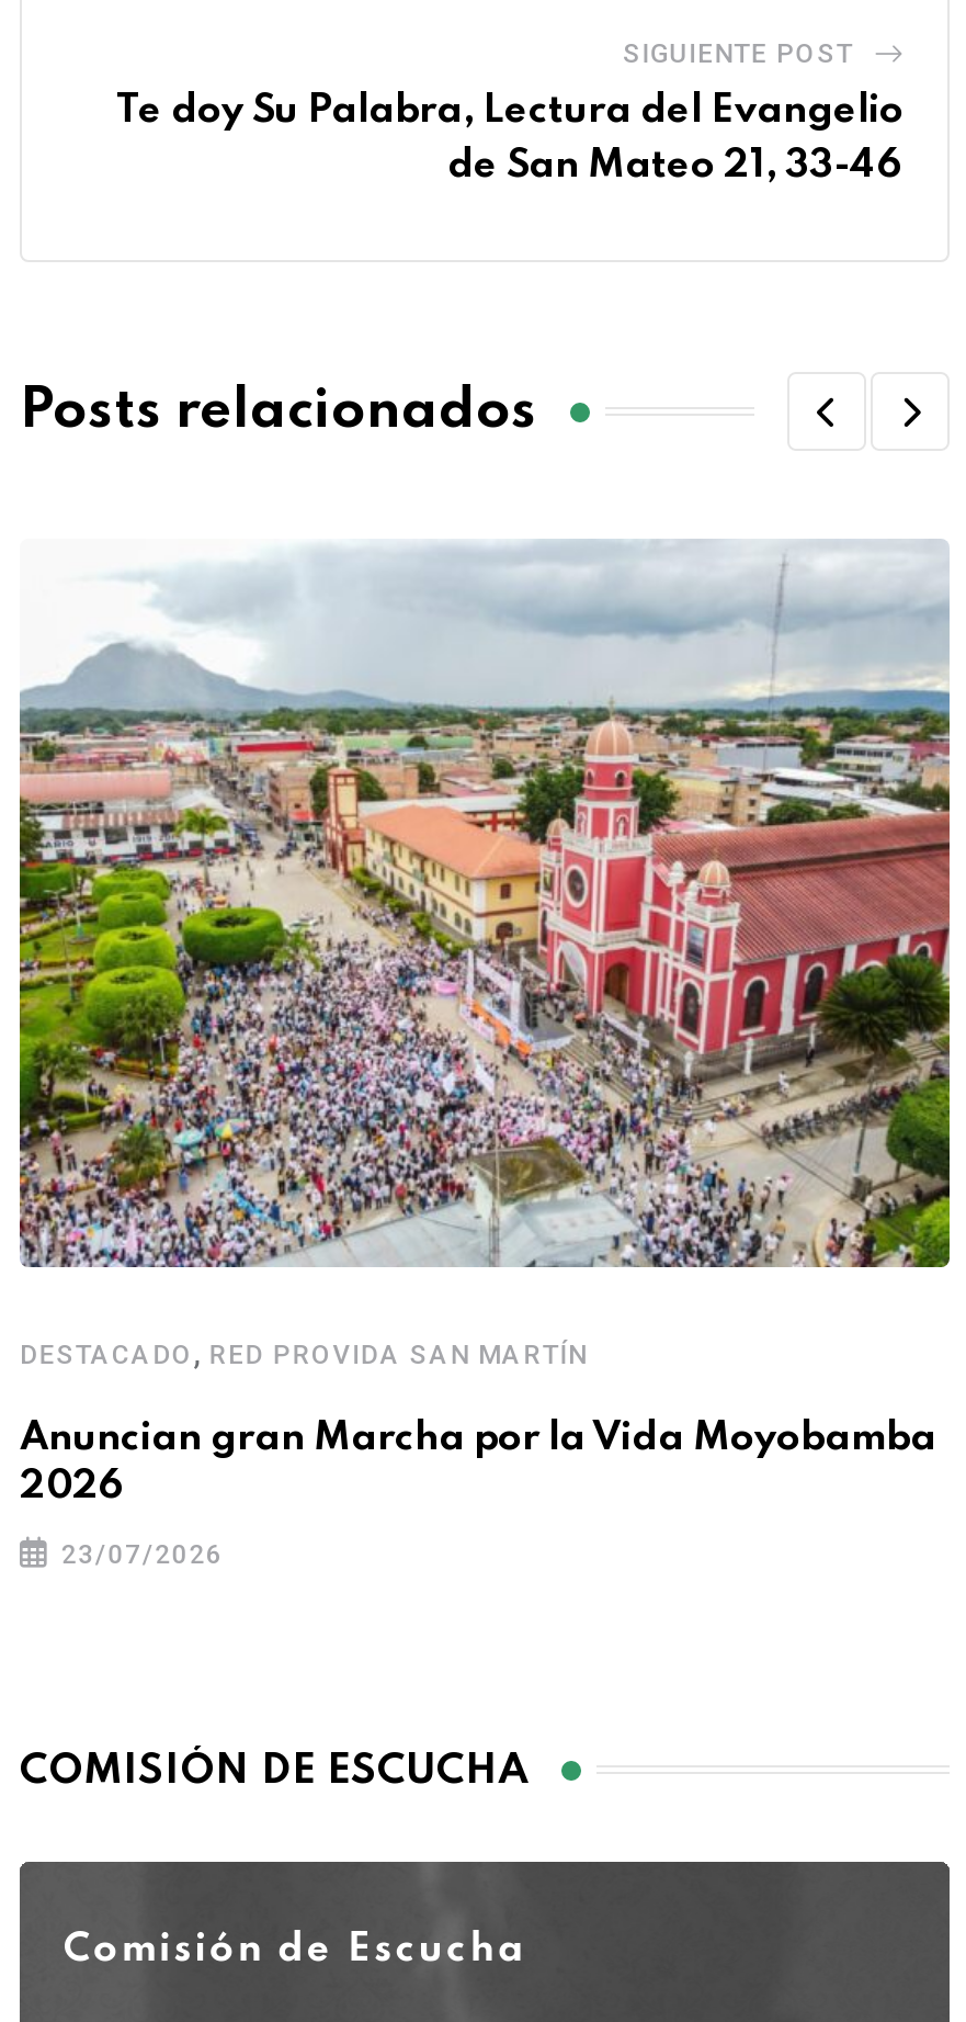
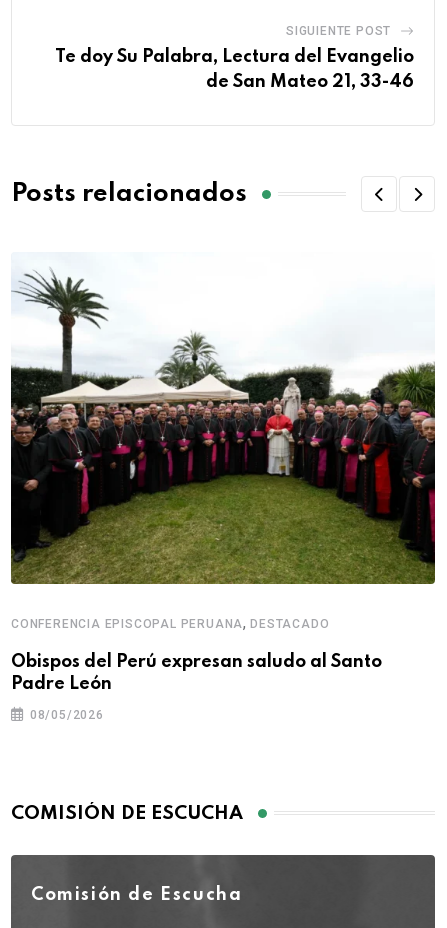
[18,539,952,1372] [image] | DESTACADO, RED PROVIDA SAN MARTÍN -> [10,253,436,632] [image] | CONFERENCIA EPISCOPAL PERUANA, DESTACADO
[20,1418,936,1506] Anuncian gran Marcha por la Vida Moyobamba | 2026 -> [11,653,382,693] Obispos del Perú expresan saludo al Santo | Padre León
[61,1539,223,1569] 23/07/2026 -> [30,708,104,722] 08/05/2026

